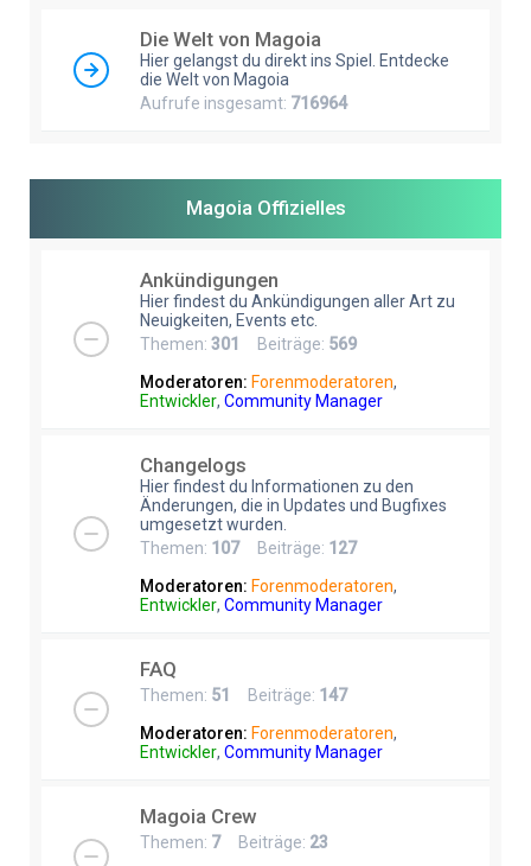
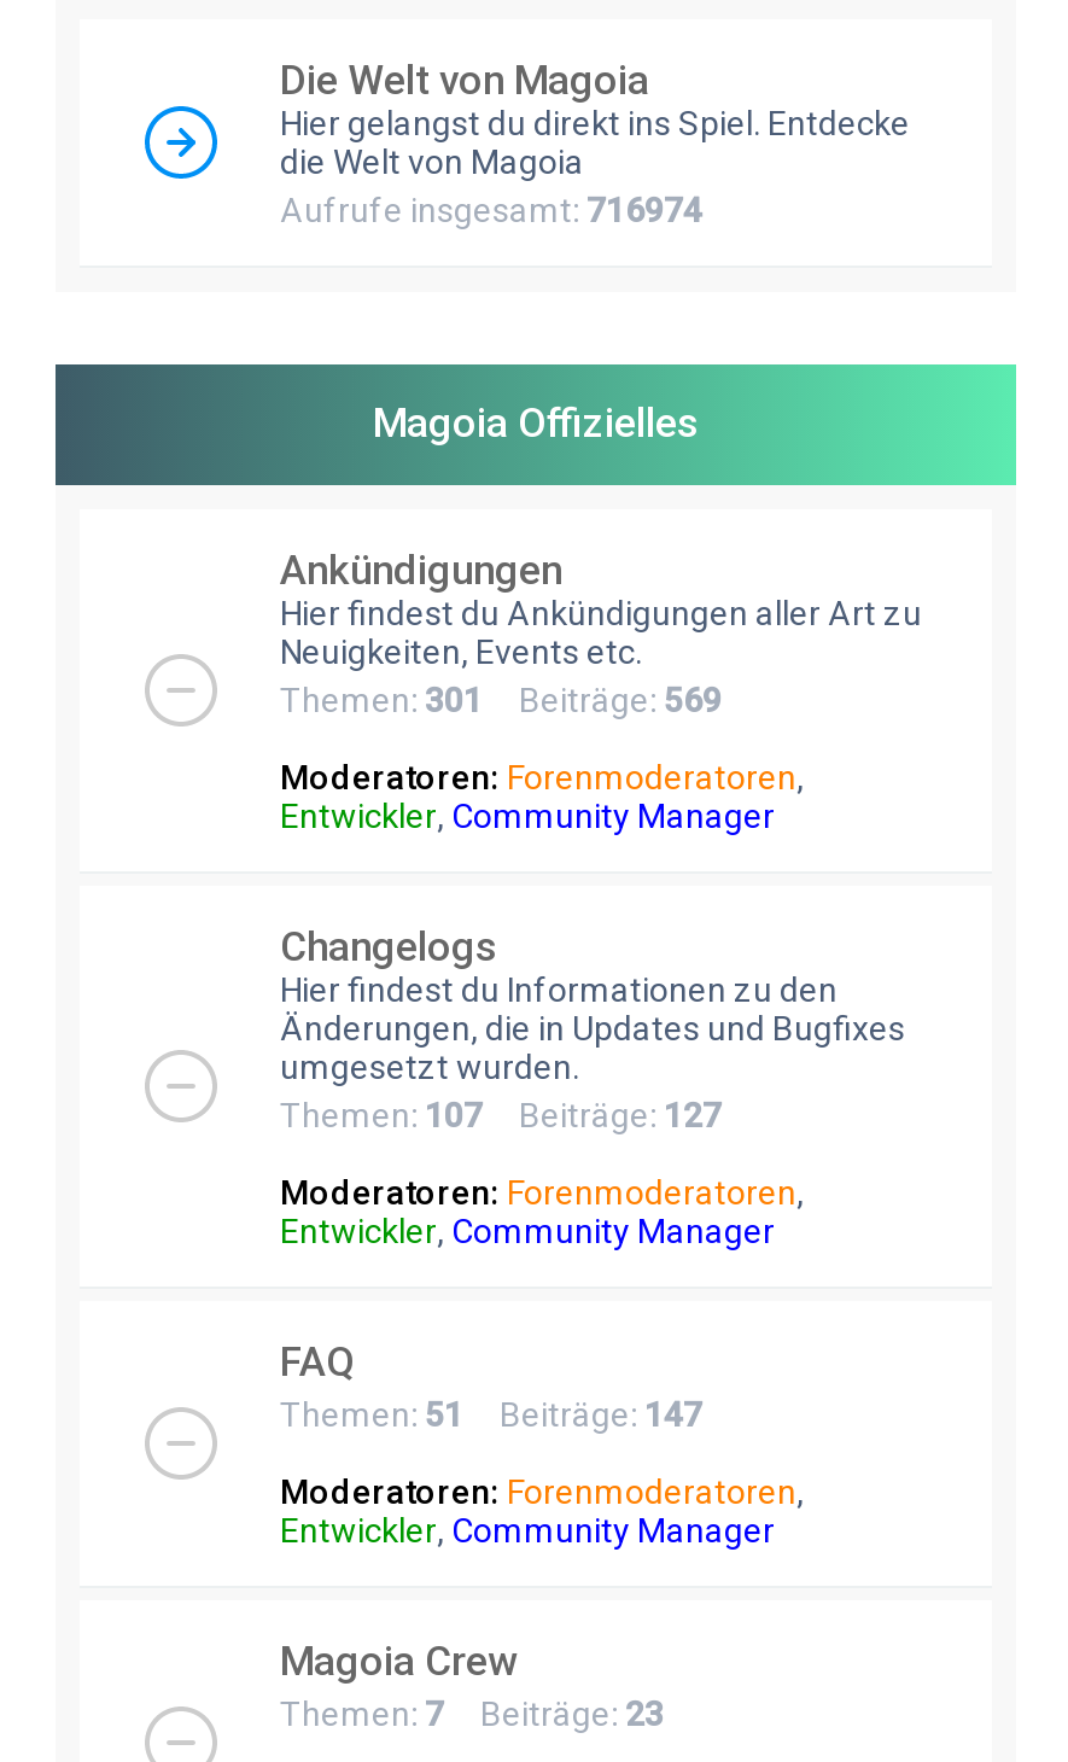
[140,93,347,112] Aufrufe insgesamt: 716964 -> [280,189,702,228] Aufrufe insgesamt: 716974

